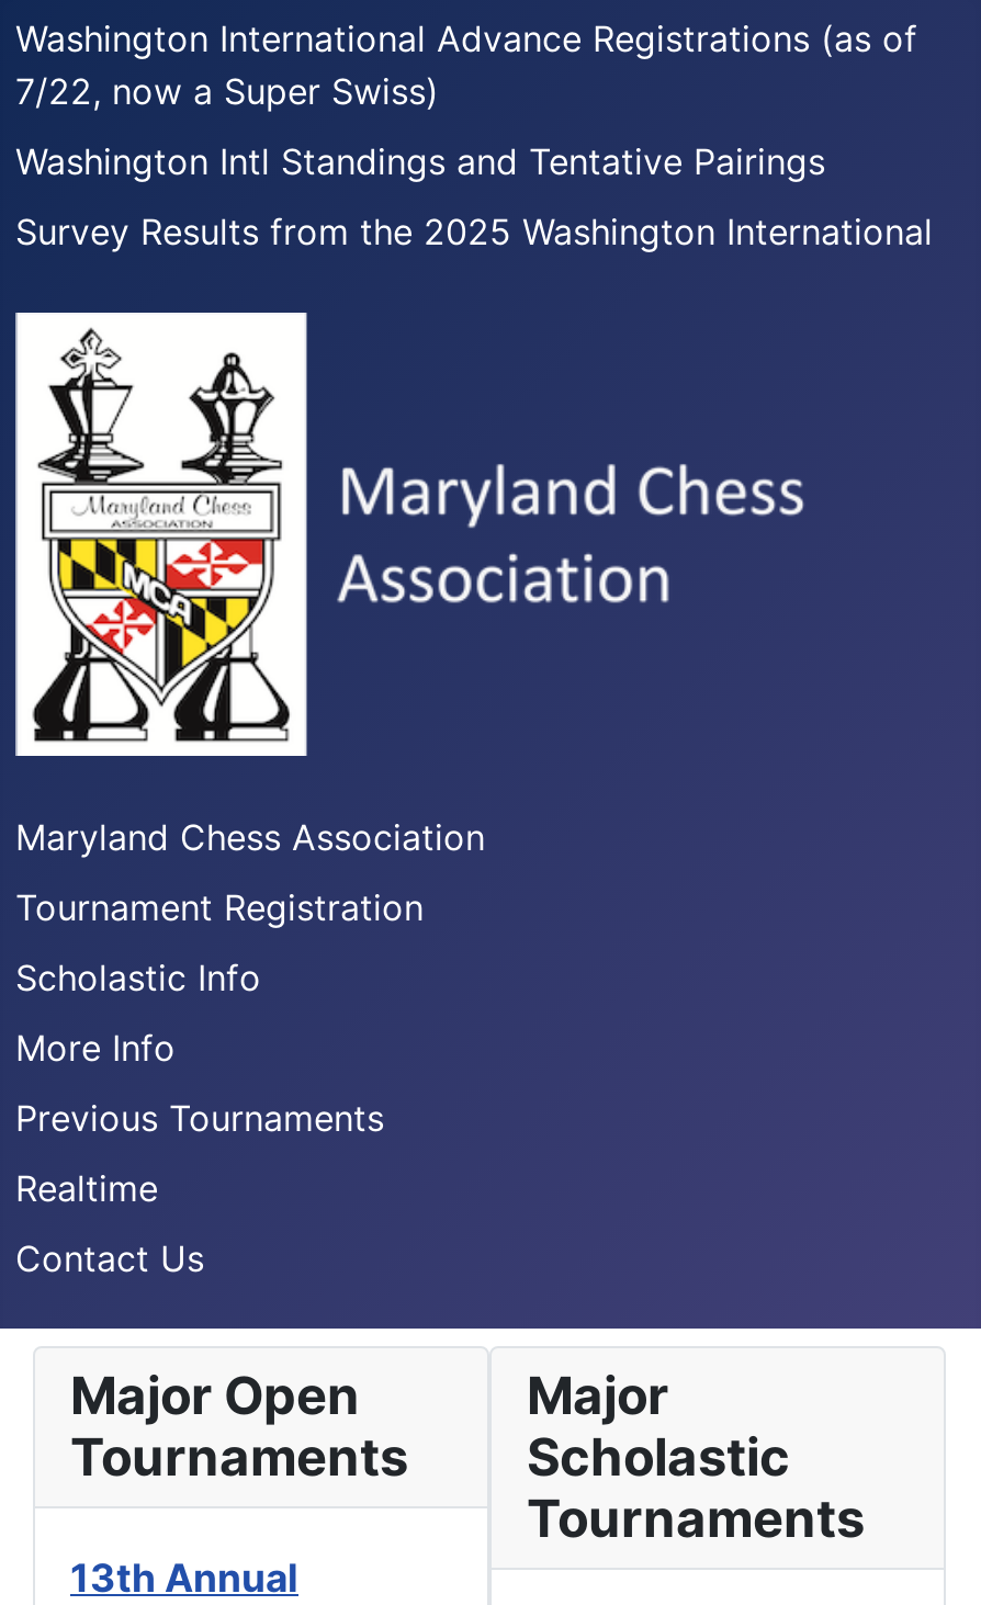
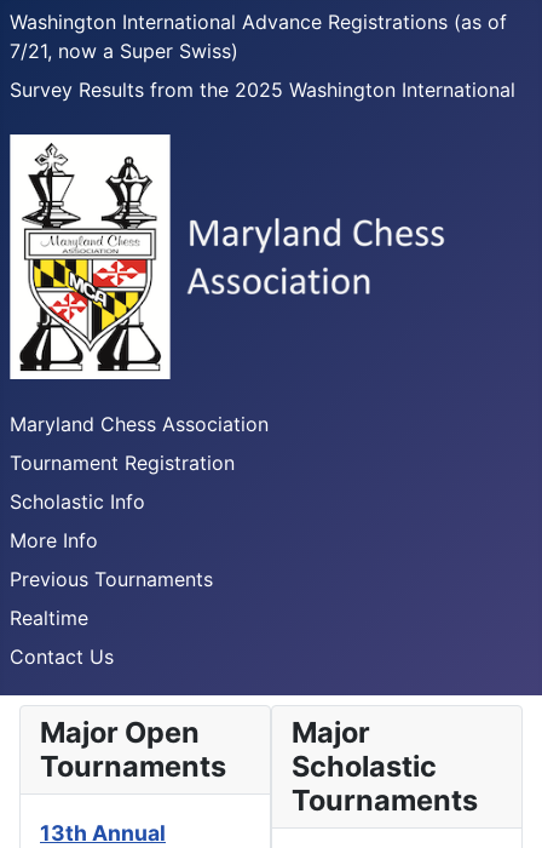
[15,69,825,183] 7/22, now a Super Swiss) | Washington Intl Standings and Tentative Pairings -> [10,39,238,63] 7/21, now a Super Swiss)

